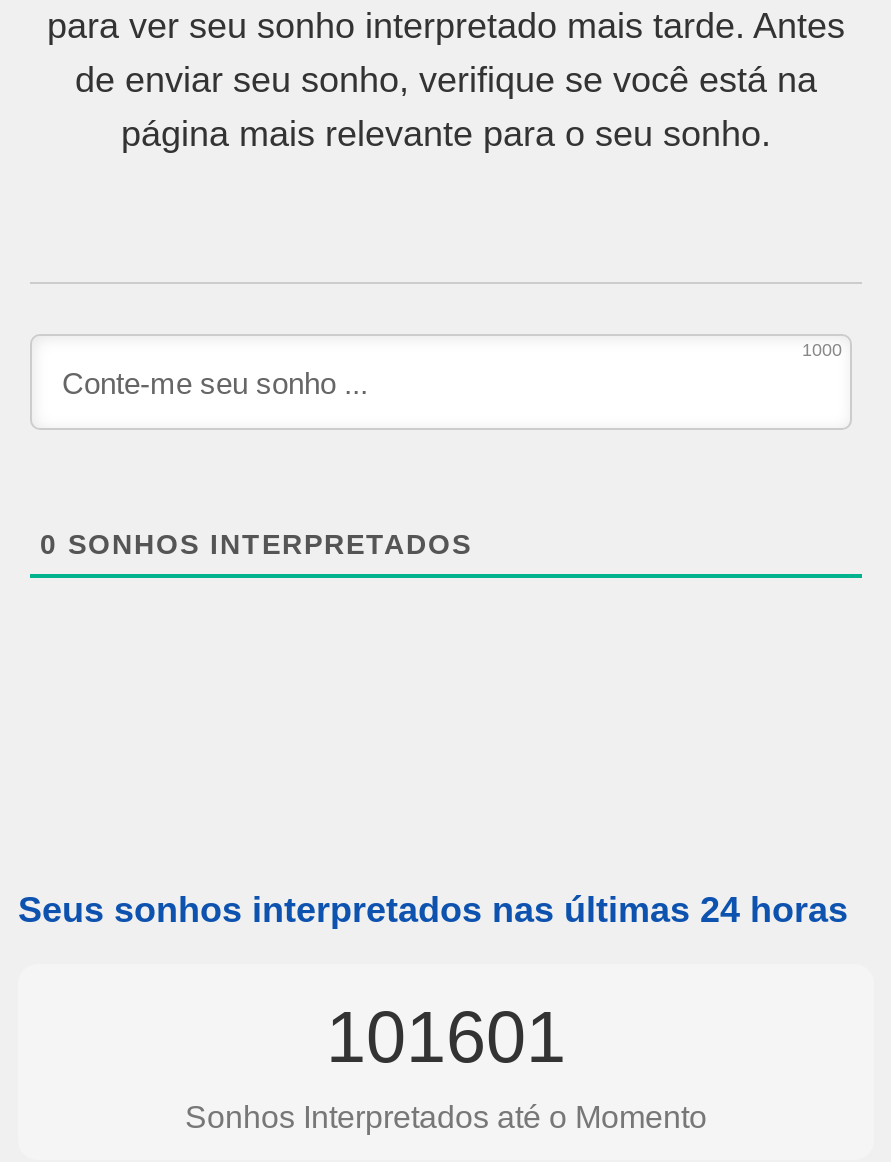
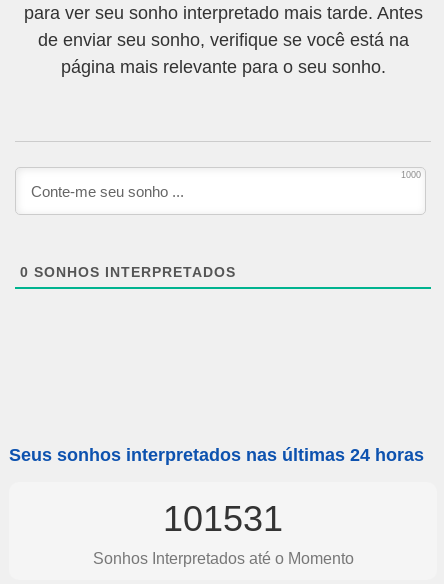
[326,995,566,1077] 101601 -> [163,497,283,538] 101531

